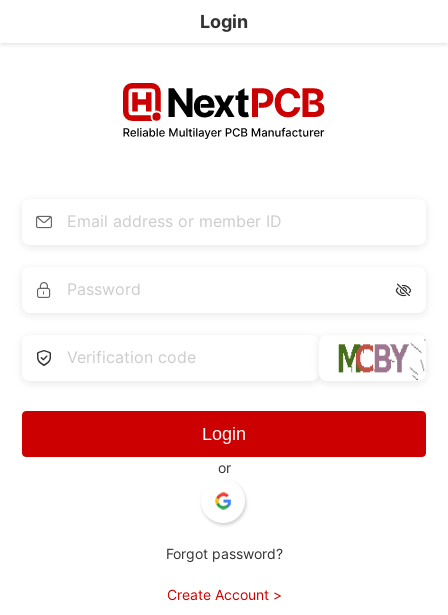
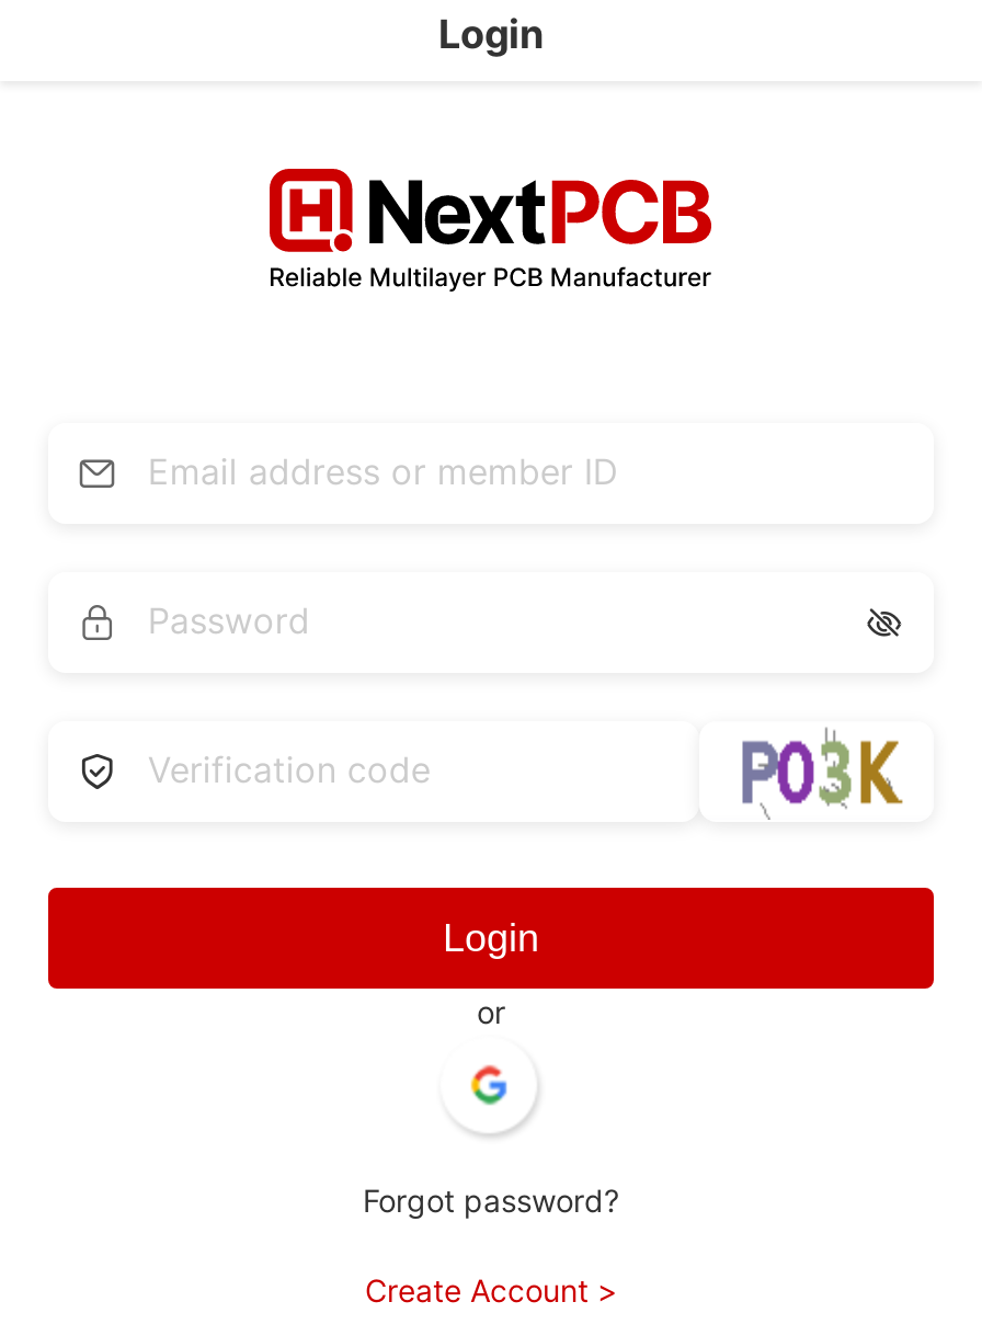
[338,343,424,380] [image] -> [741,730,901,815] [image]

